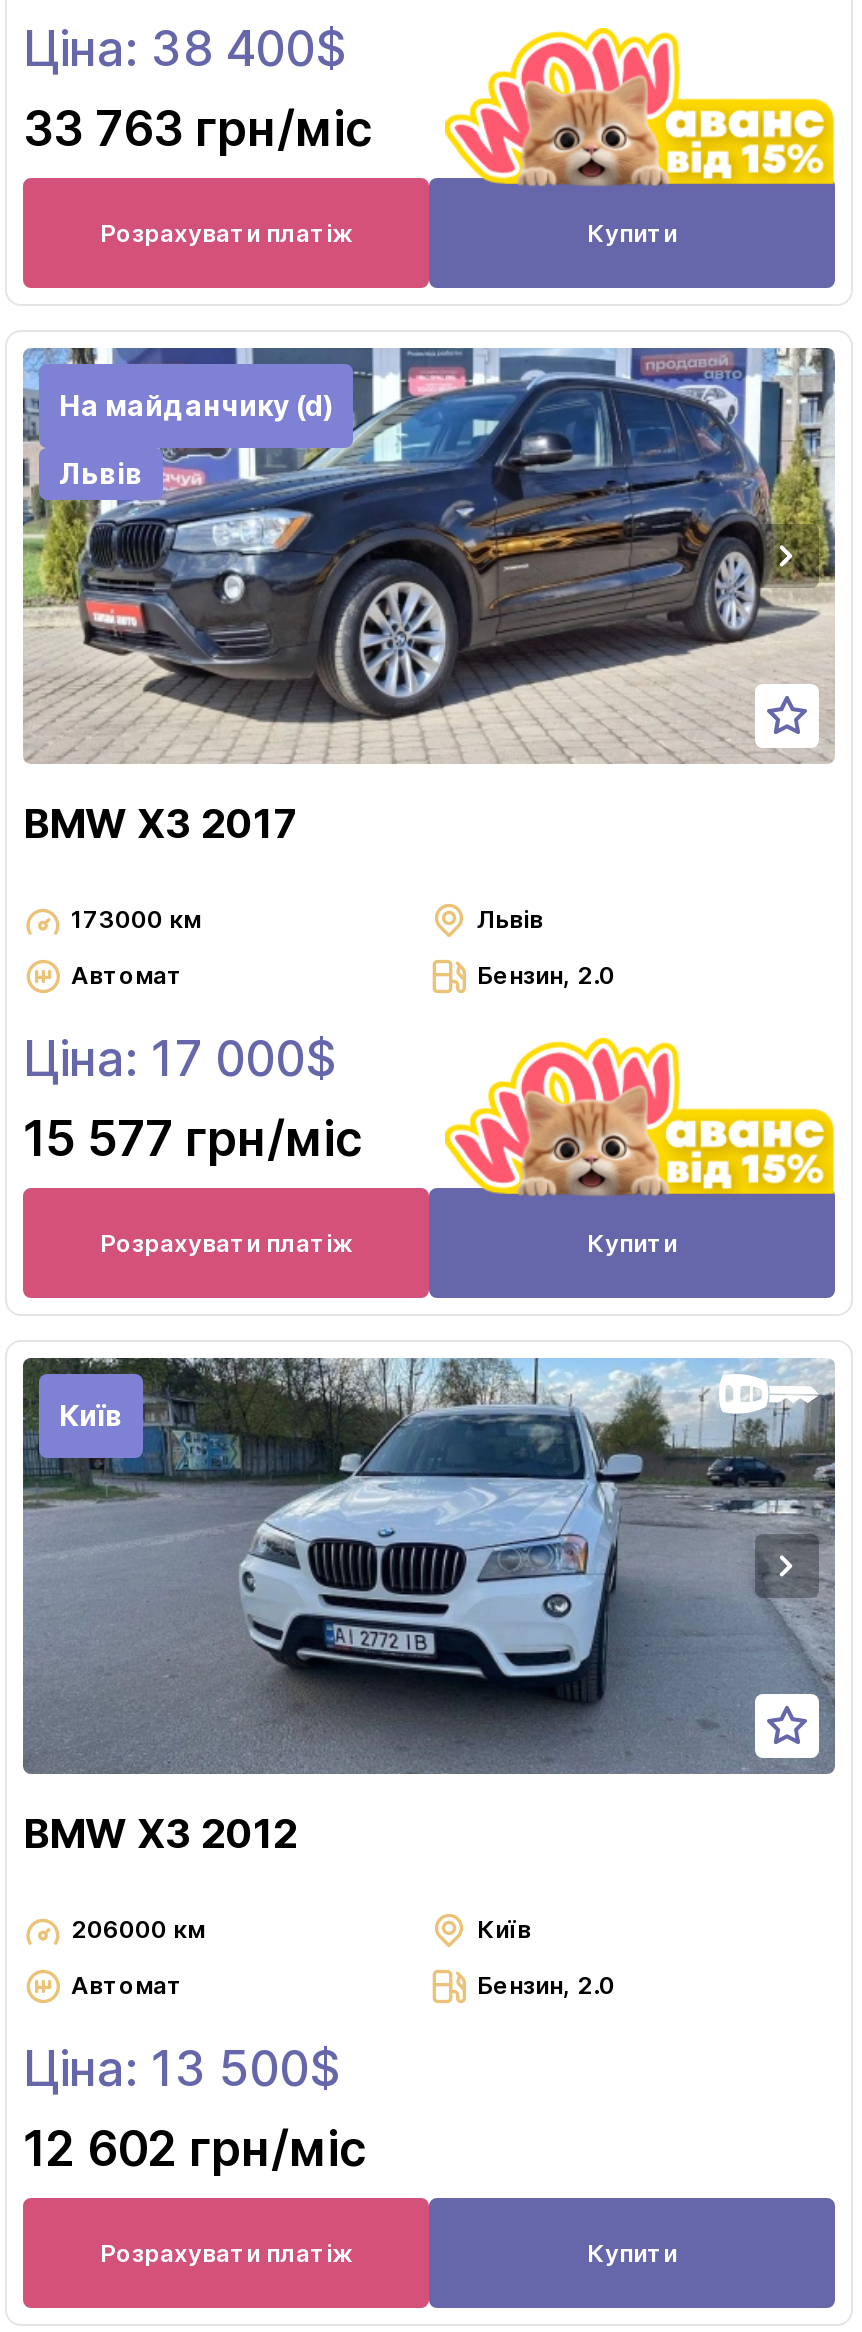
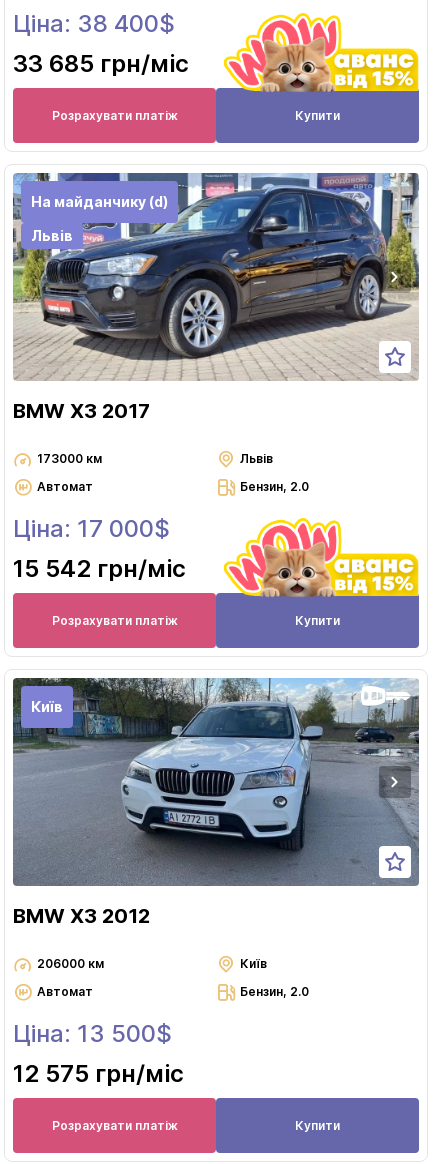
[23,100,373,158] 33 763 грн/міс -> [13,49,189,78] 33 685 грн/міс
[23,1110,363,1168] 15 577 грн/міс -> [13,554,186,583] 15 542 грн/міс
[23,2120,367,2178] 12 602 грн/міс -> [13,1059,184,1088] 12 575 грн/міс

